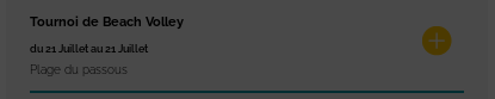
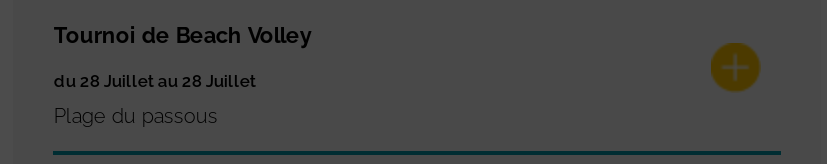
[30,42,148,54] du 21 Juillet au 21 Juillet -> [54,70,256,90] du 28 Juillet au 28 Juillet

